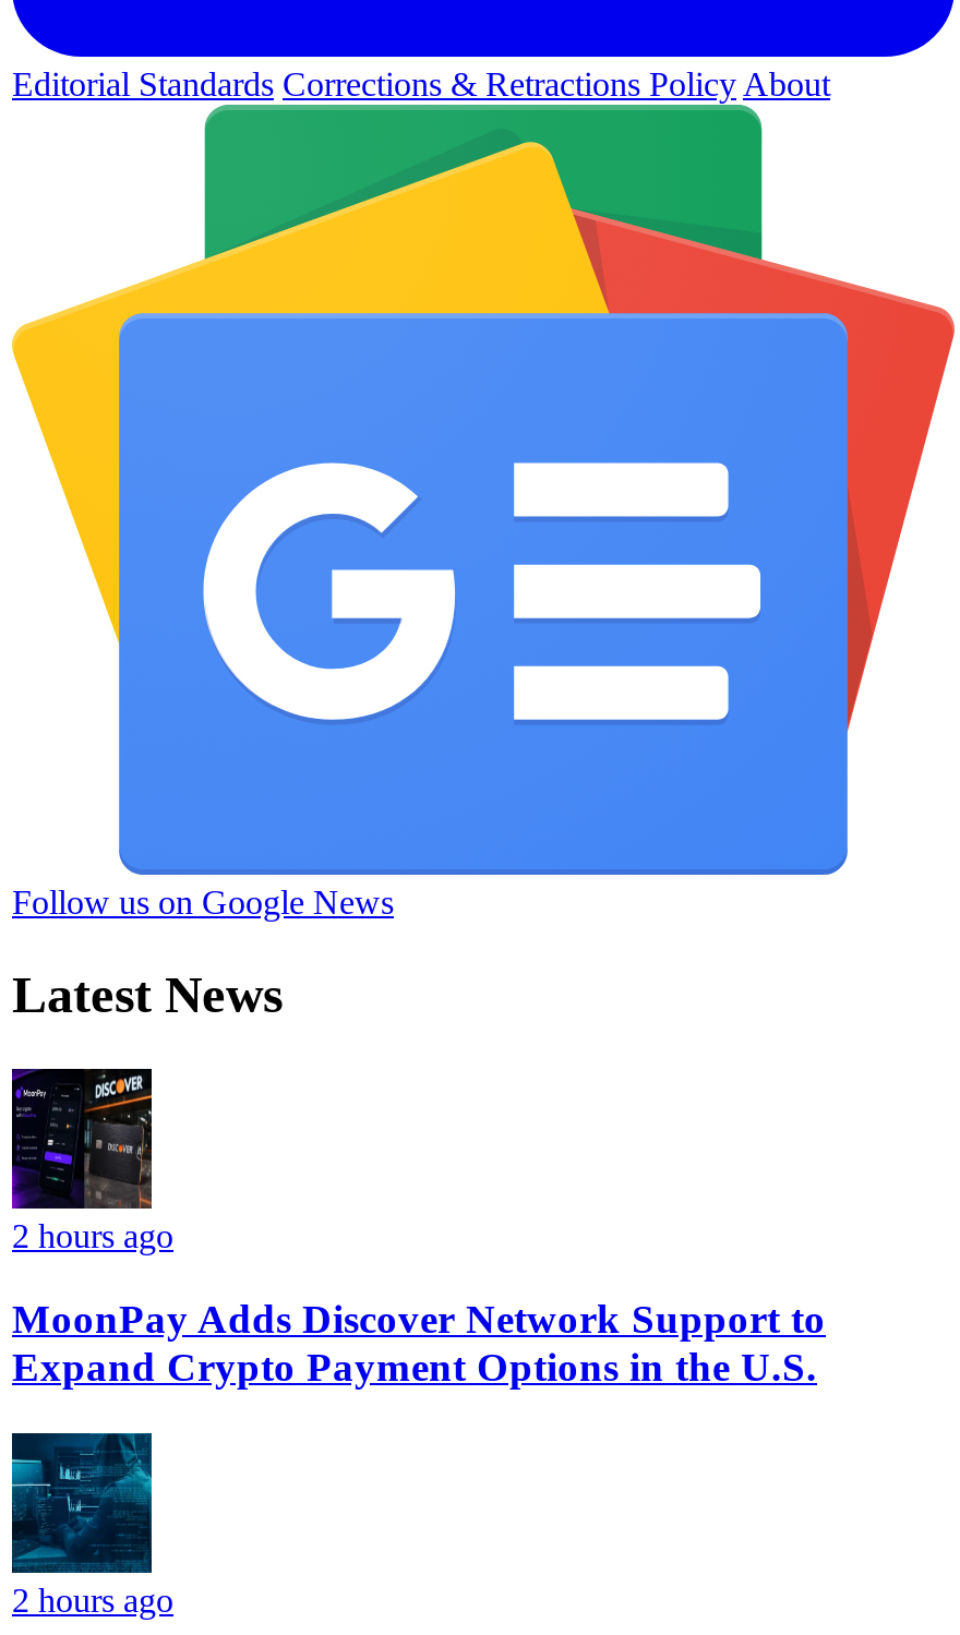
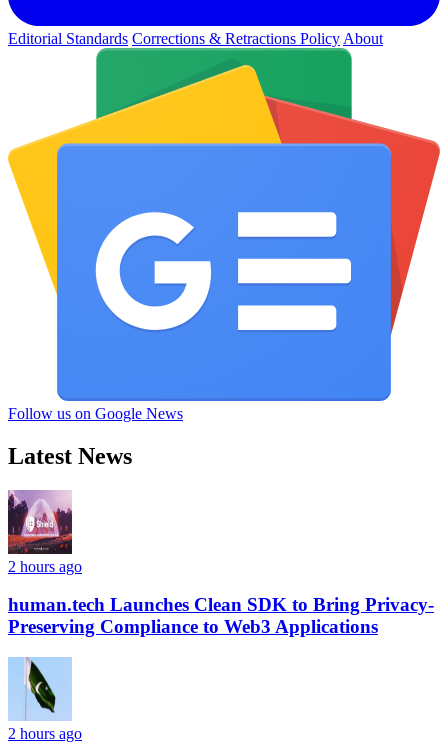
[10,1067,154,1209] [image] -> [7,490,73,554] [image]
[12,1297,826,1391] MoonPay Adds Discover Network Support to | Expand Crypto Payment Options in the U.S. -> [8,594,434,637] human.tech Launches Clean SDK to Bring Privacy- | Preserving Compliance to Web3 Applications
[10,1431,154,1575] [image] -> [8,657,72,721] [image]

